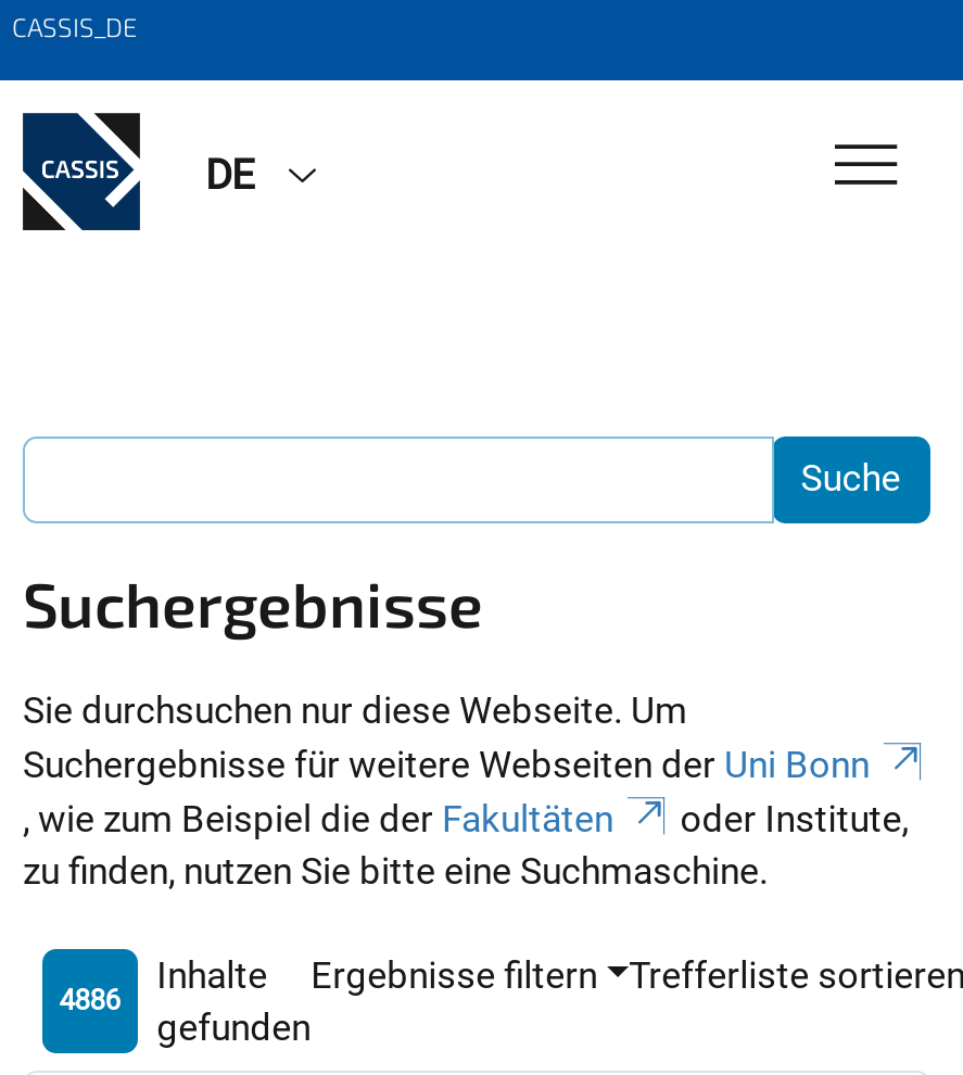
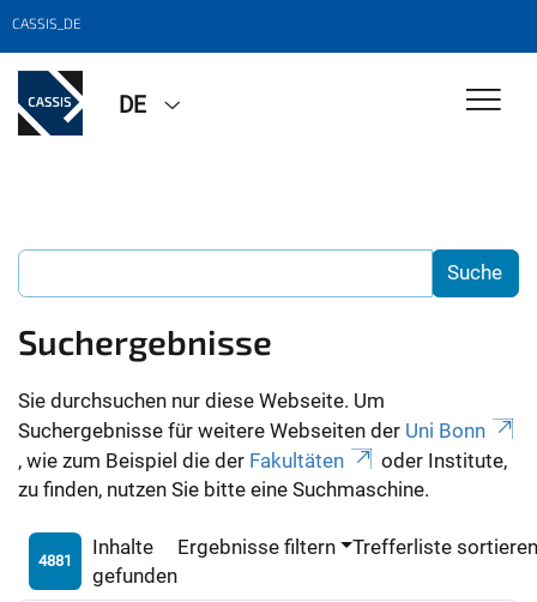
[59,983,120,1016] 4886 -> [38,551,72,569] 4881

